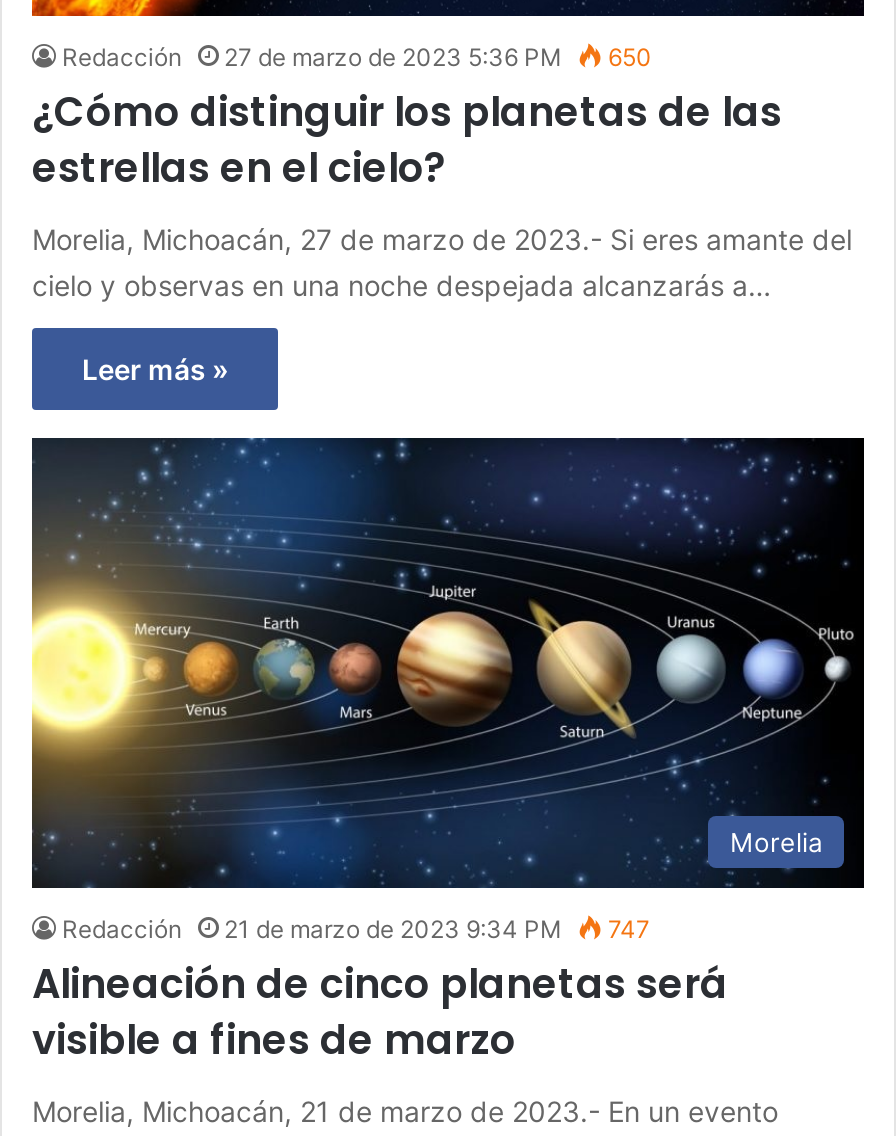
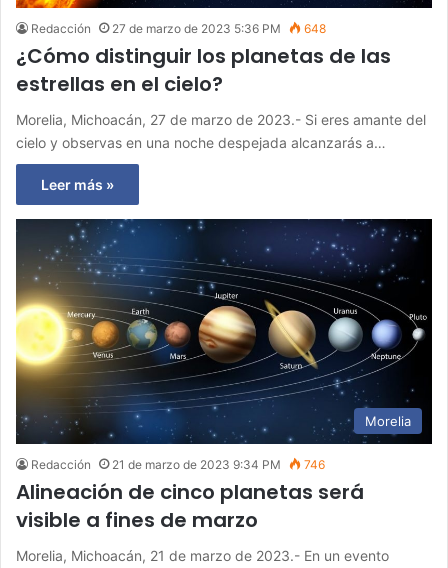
[62,42,652,72] Redacción 27 de marzo de 2023 5:36 PM 650 -> [31,21,326,36] Redacción 27 de marzo de 2023 5:36 PM 648
[62,915,650,945] Redacción 21 de marzo de 2023 9:34 PM 747 -> [31,457,325,472] Redacción 21 de marzo de 2023 9:34 PM 746

